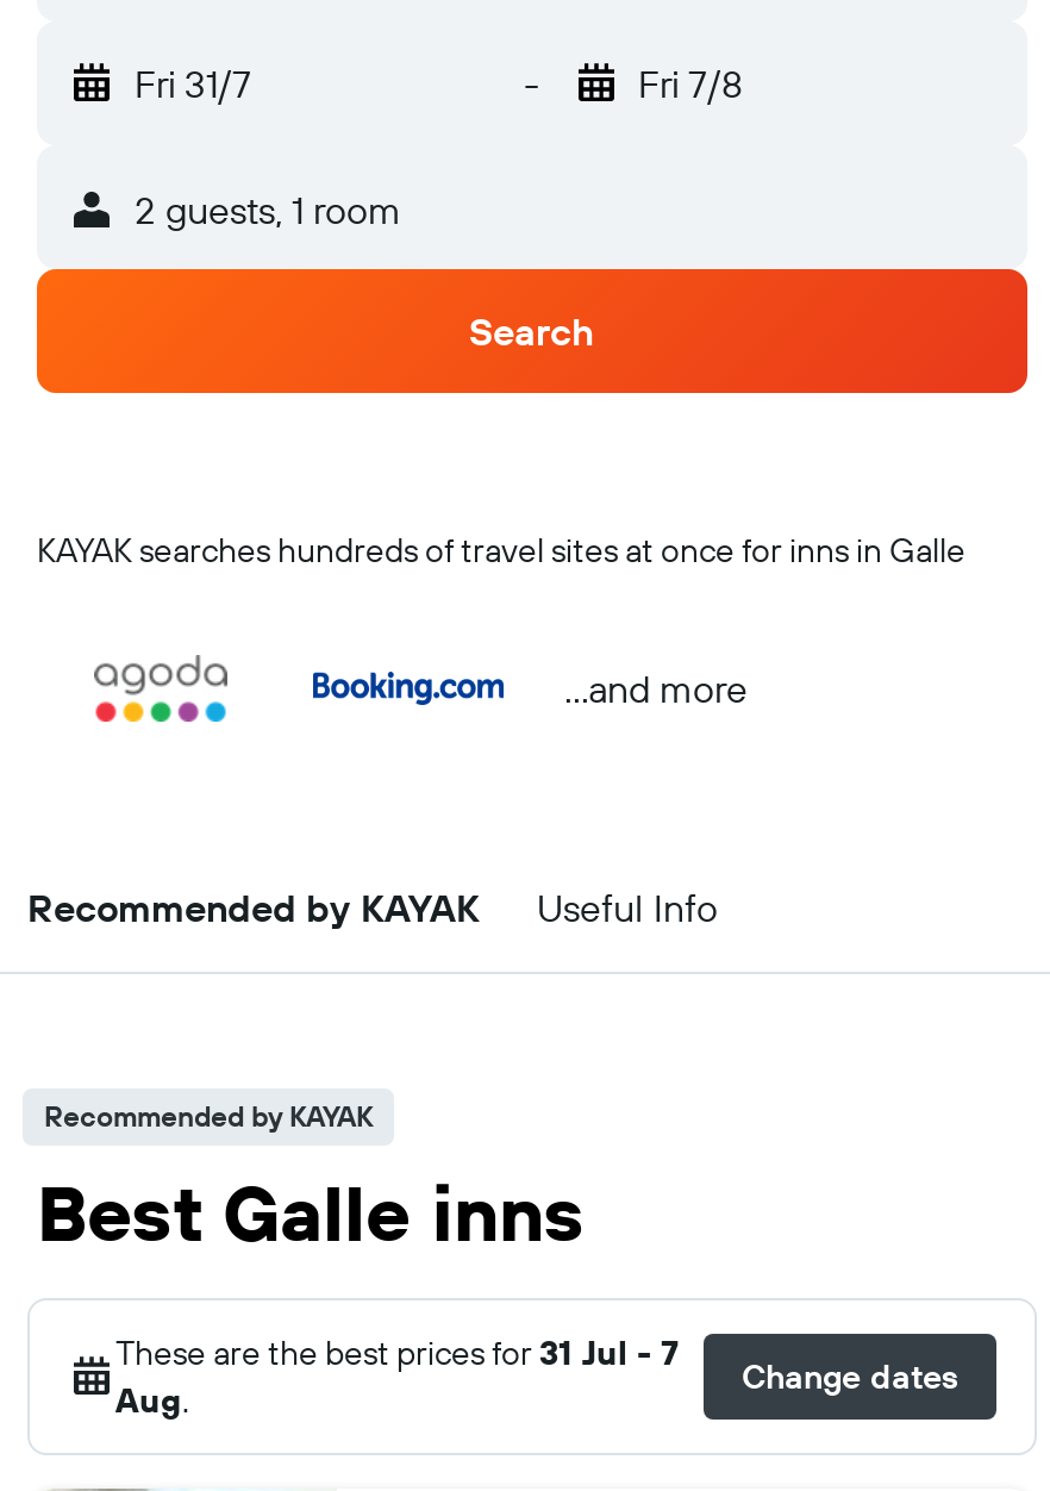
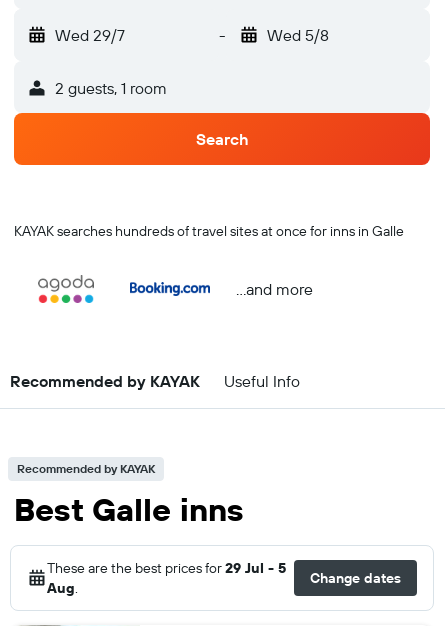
[135,60,251,107] Fri 31/7 -> [55,25,125,45] Wed 29/7
[638,60,743,107] Fri 7/8 -> [266,25,328,45] Wed 5/8
[115,1331,680,1374] These are the best prices for 31 Jul - 7 -> [47,559,286,577] These are the best prices for 29 Jul - 5

